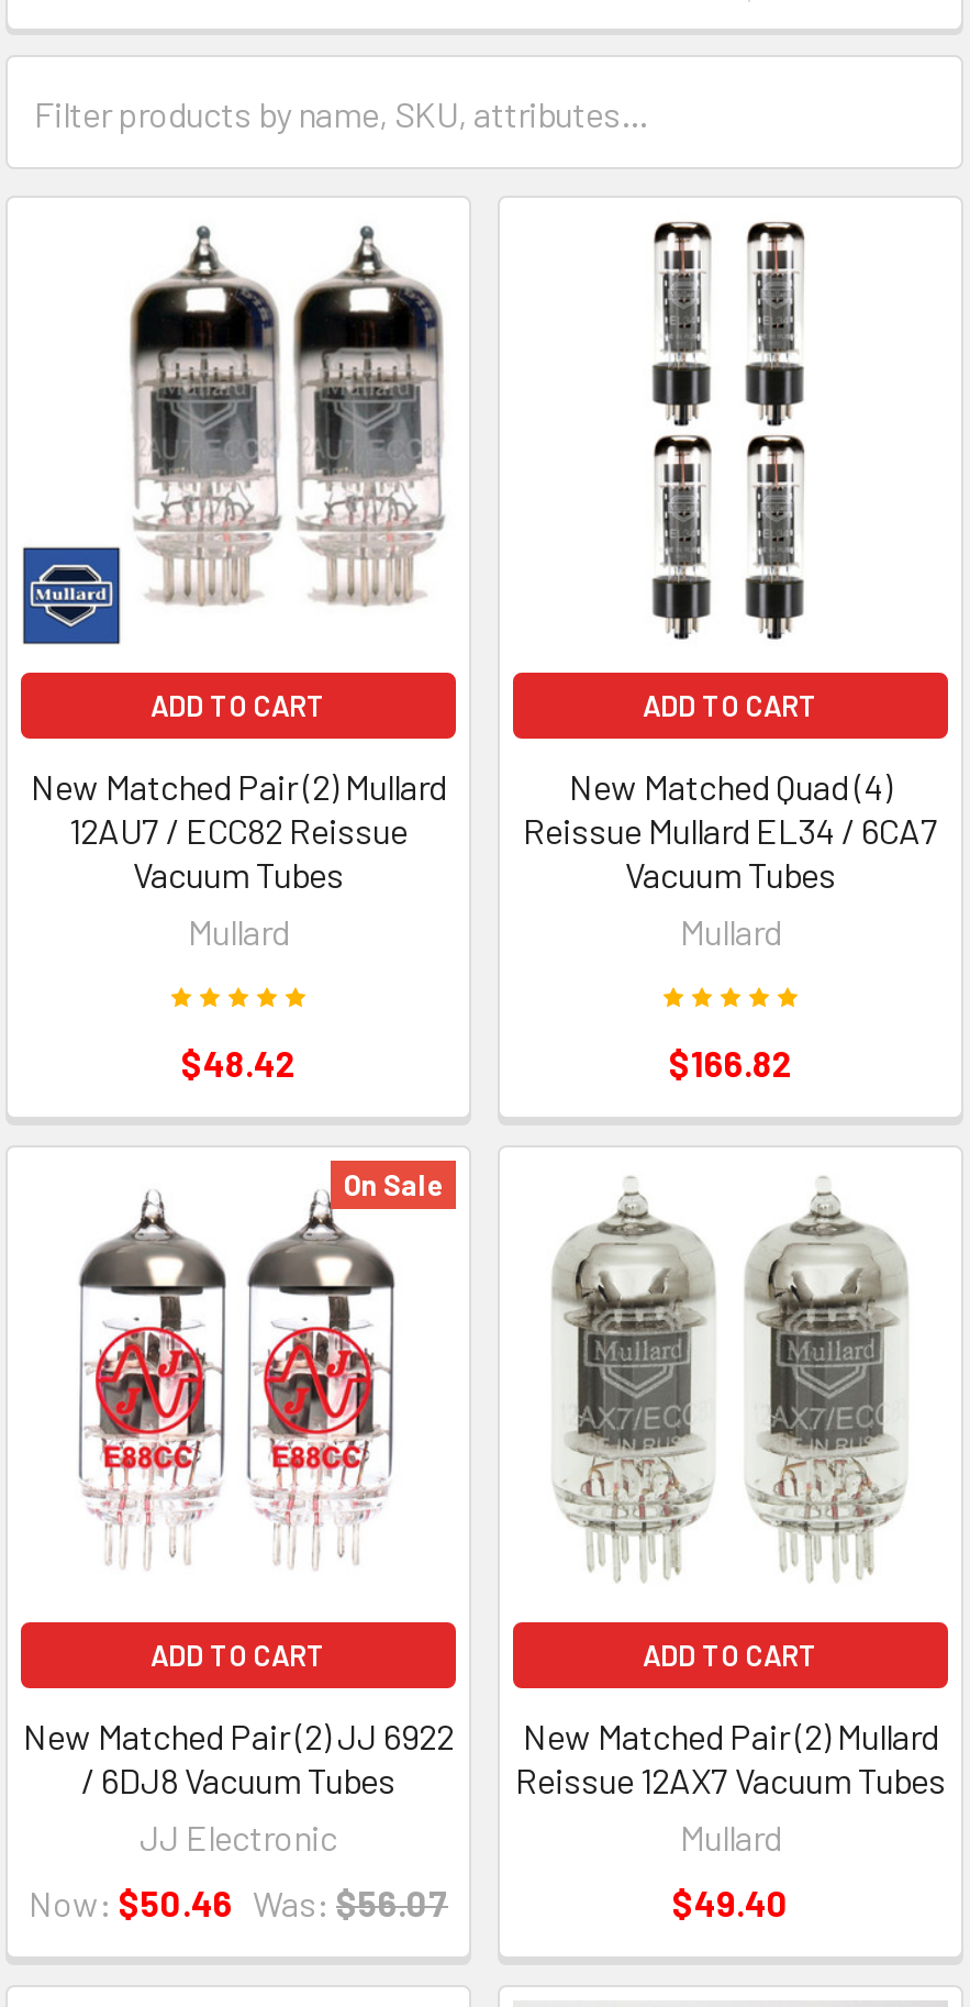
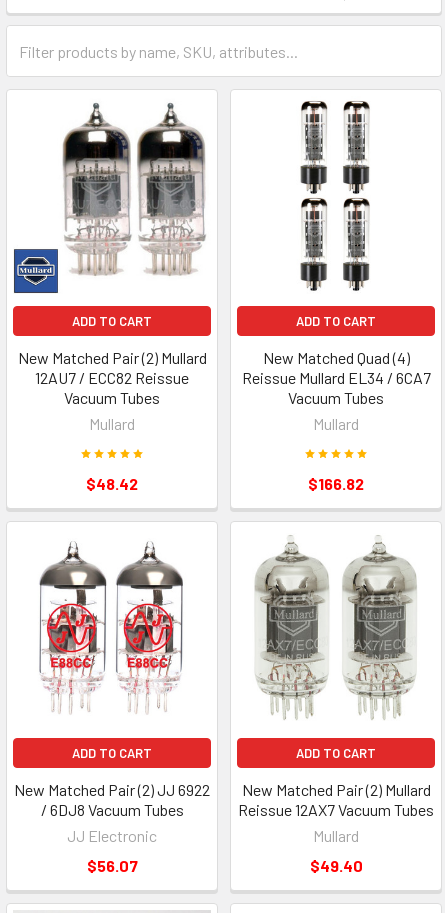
[344,1167,443,1202] On Sale -> none
[29,1882,448,1923] Now: $50.46 Was: $56.07 -> [86,856,137,875] $56.07

